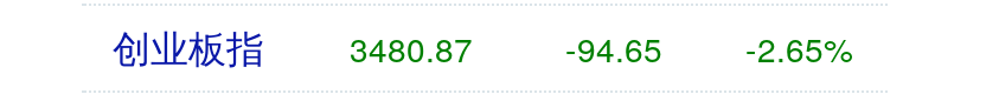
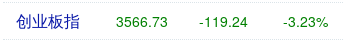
[350,26,473,73] 3480.87 -> [116,11,168,31] 3566.73
[565,26,662,73] -94.65 -> [199,11,248,31] -119.24
[745,26,852,73] -2.65% -> [283,11,328,31] -3.23%

